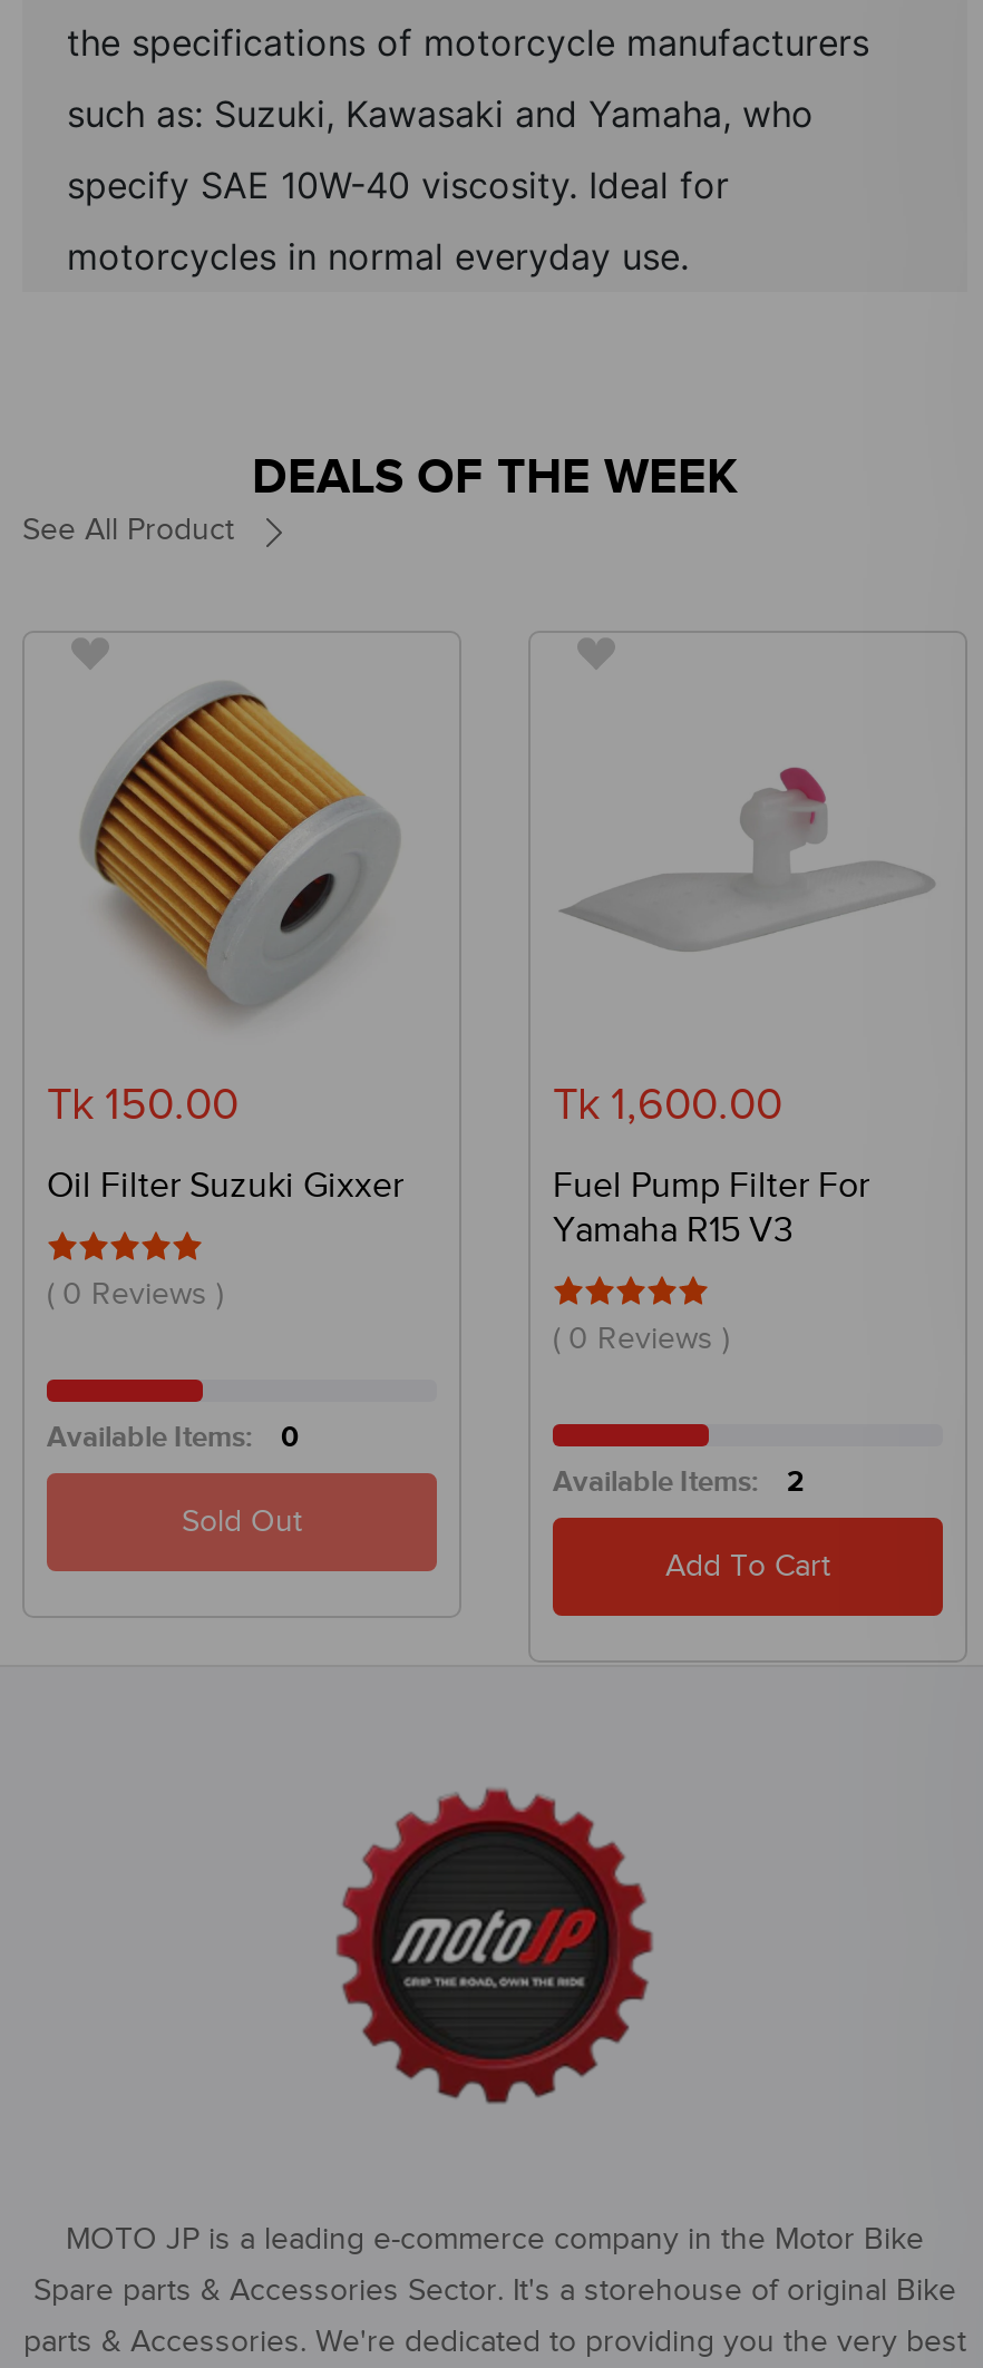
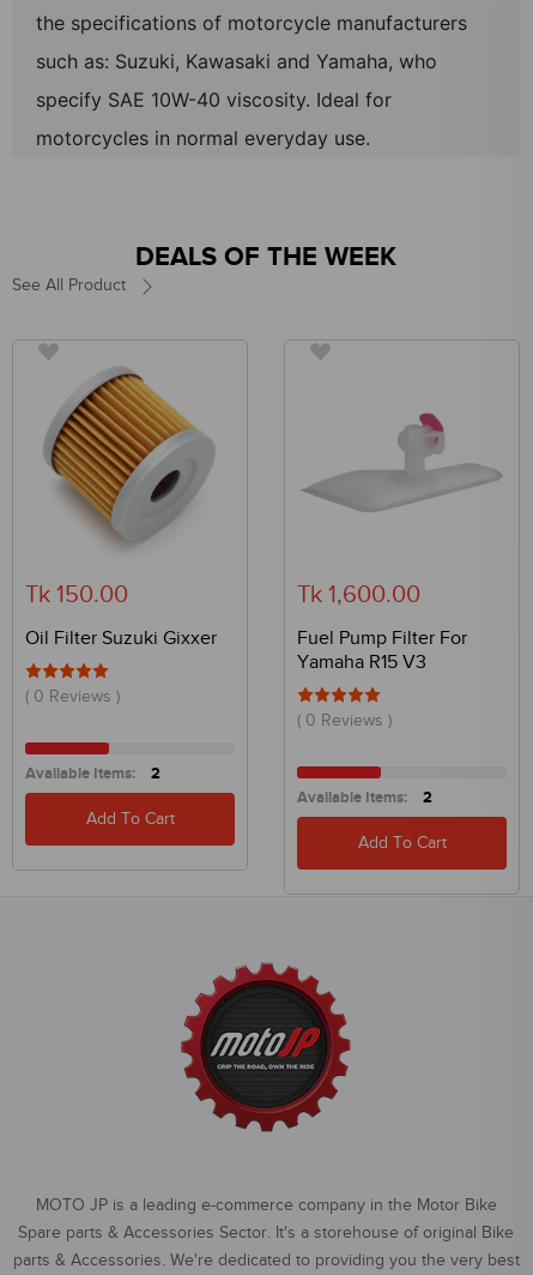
[47,1419,299,1453] Available Items: 0 -> [25,764,160,782] Available Items: 2
[182,1504,302,1537] Sold Out -> [86,809,174,827] Add To Cart

